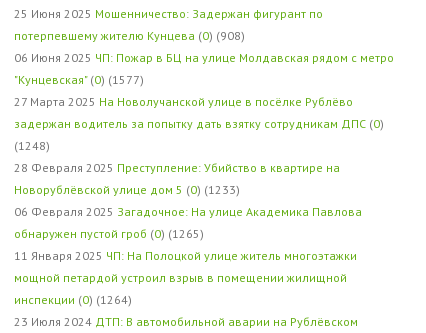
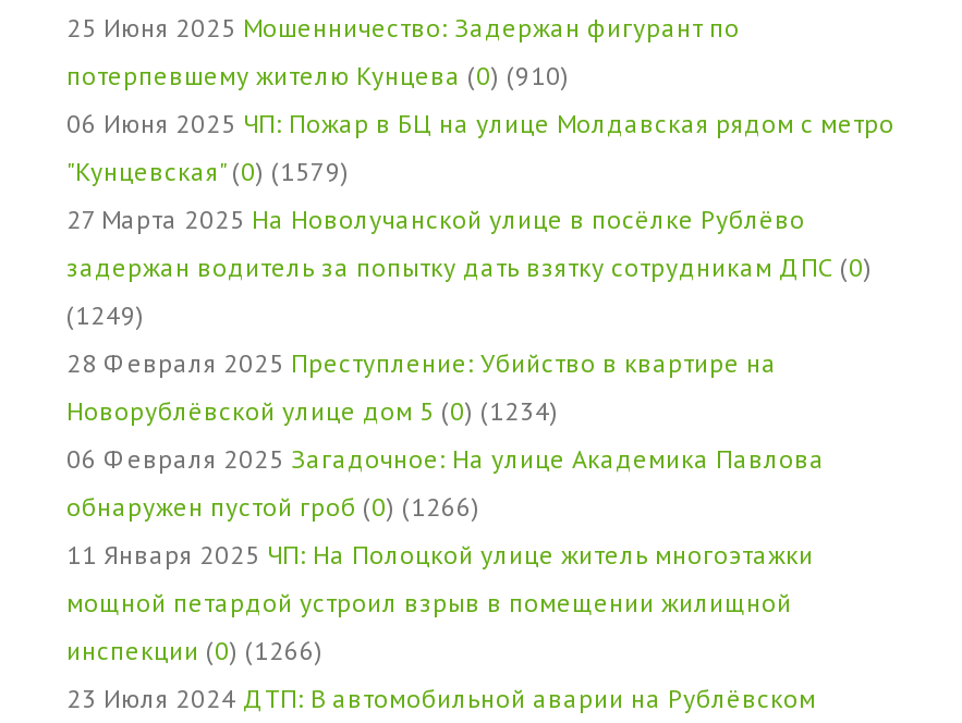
[14,27,245,42] потерпевшему жителю Кунцева (0) (908) -> [66,58,570,90] потерпевшему жителю Кунцева (0) (910)
[14,71,144,86] "Кунцевская" (0) (1577) -> [66,154,350,186] "Кунцевская" (0) (1579)
[14,137,50,152] (1248) -> [66,297,145,330] (1249)
[14,181,240,196] Новорублёвской улице дом 5 (0) (1233) -> [66,393,559,426] Новорублёвской улице дом 5 (0) (1234)
[14,225,204,240] обнаружен пустой гроб (0) (1265) -> [66,489,480,522] обнаружен пустой гроб (0) (1266)
[14,291,132,306] инспекции (0) (1264) -> [66,633,324,665] инспекции (0) (1266)

